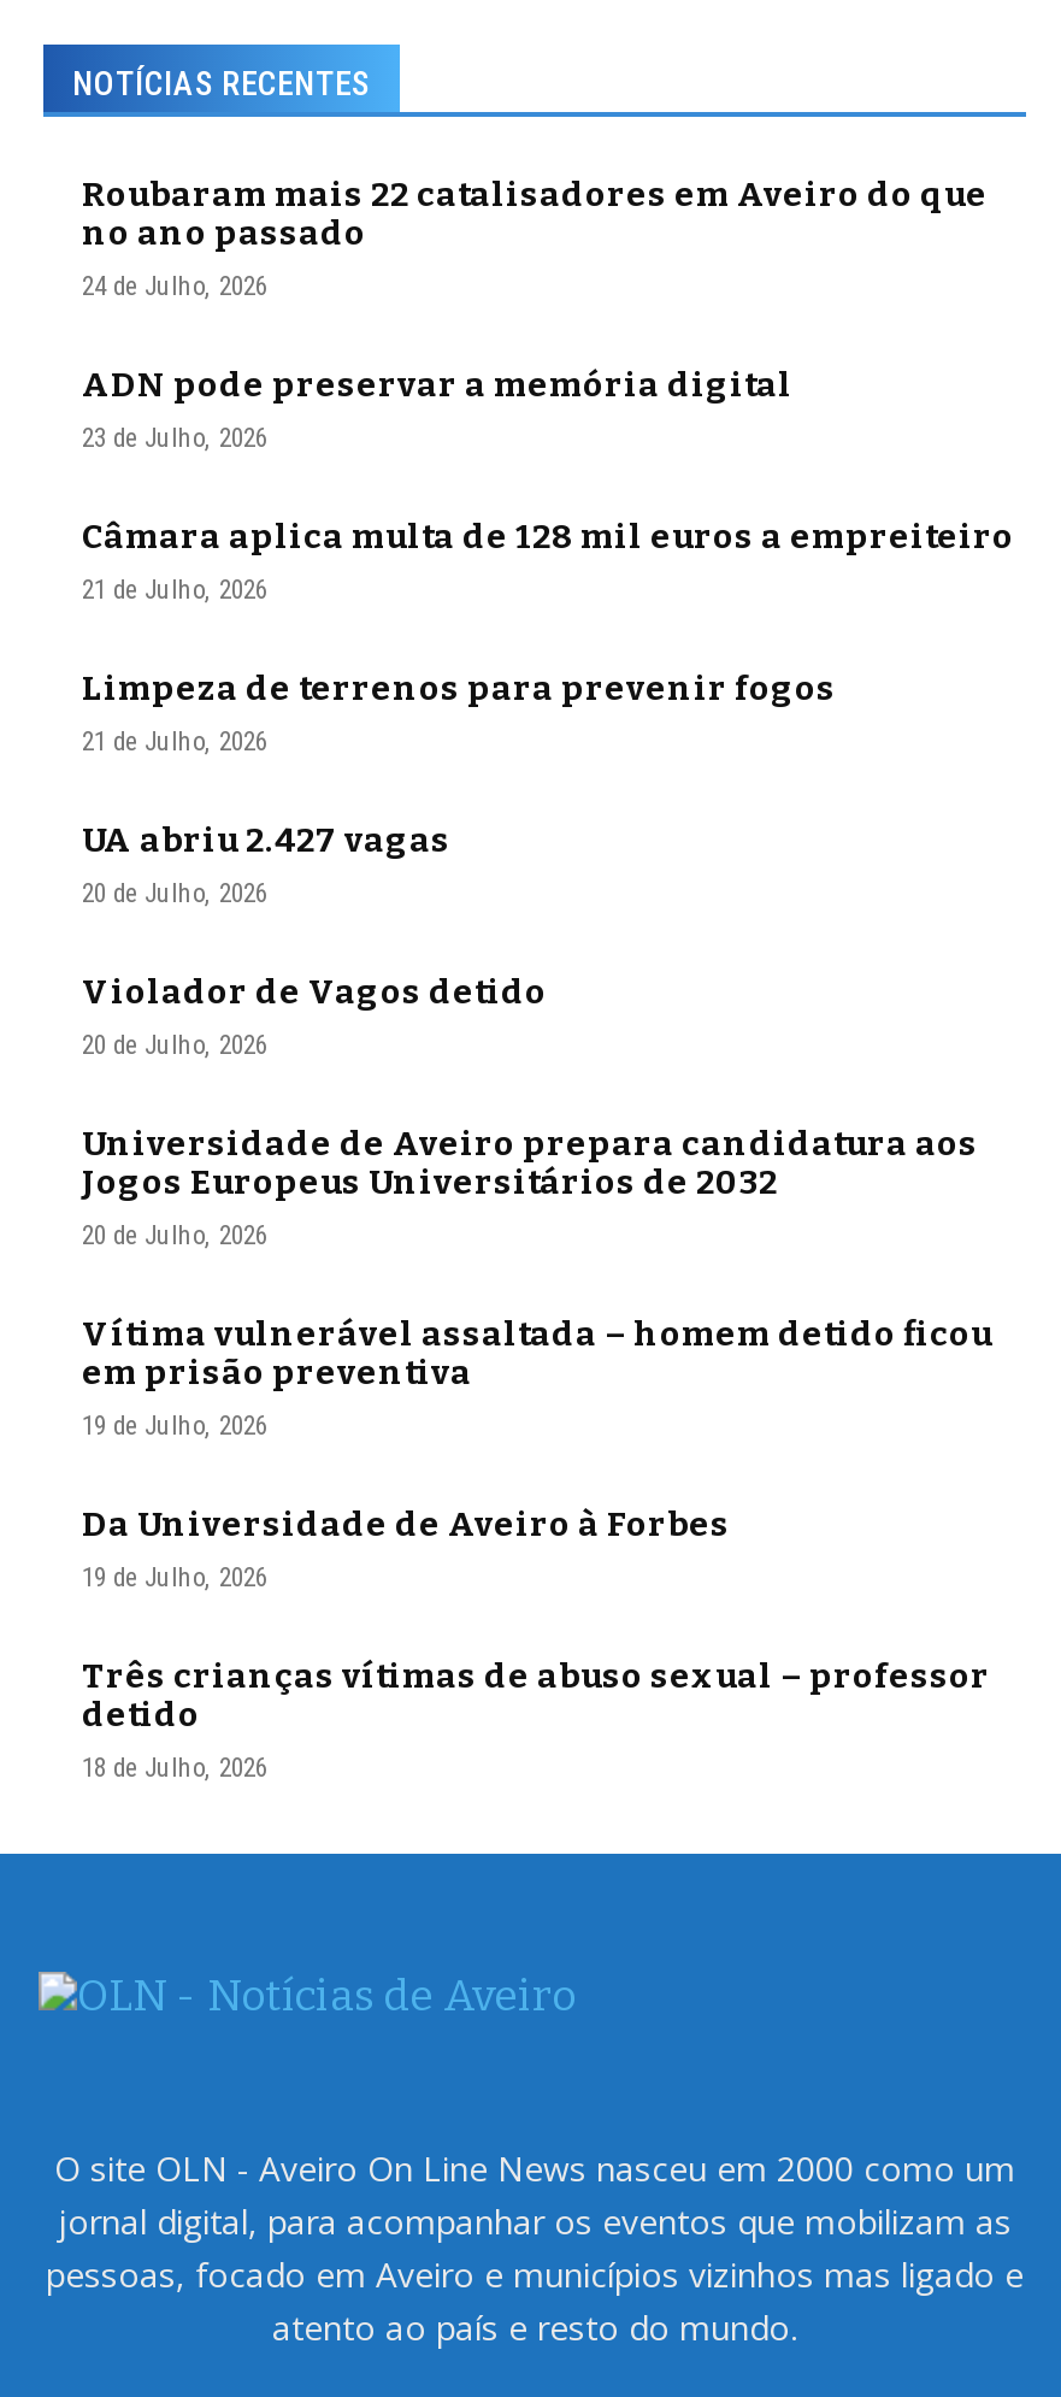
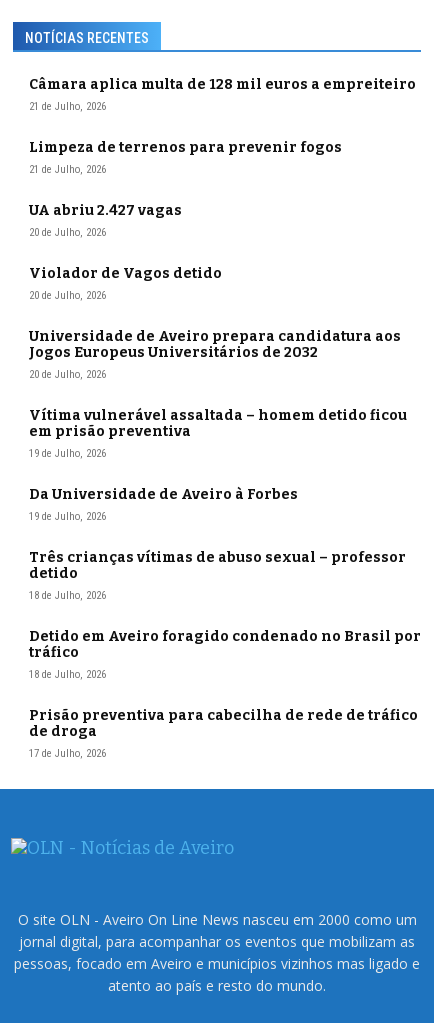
[82,175,988,454] Roubaram mais 22 catalisadores em Aveiro do que | no ano passado | 24 de Julho, 2026 | ADN pode preservar a memória digital | 23 de Julho, 2026 -> none
moved [82,517,1014,1784] -> [29,76,416,602]: Câmara aplica multa de 128 mil euros a empreiteiro | 21 de Julho, 2026 | Limpeza de terrenos para prevenir fogos | ... | detido | 18 de Julho, 2026
none -> [29,628,421,760] Detido em Aveiro foragido condenado no Brasil por | tráfico | 18 de Julho, 2026 | Prisão preventiva para cabecilha de rede de tráfico | de droga | 17 de Julho, 2026

